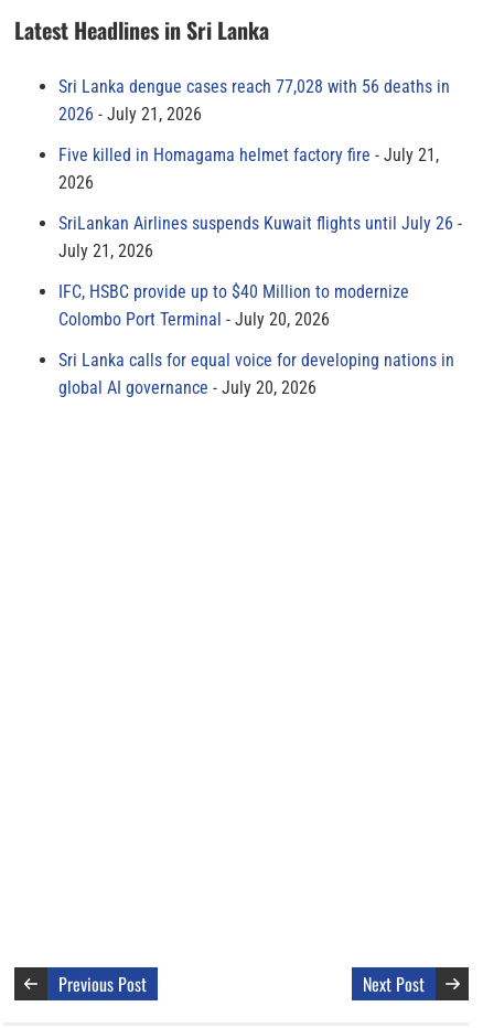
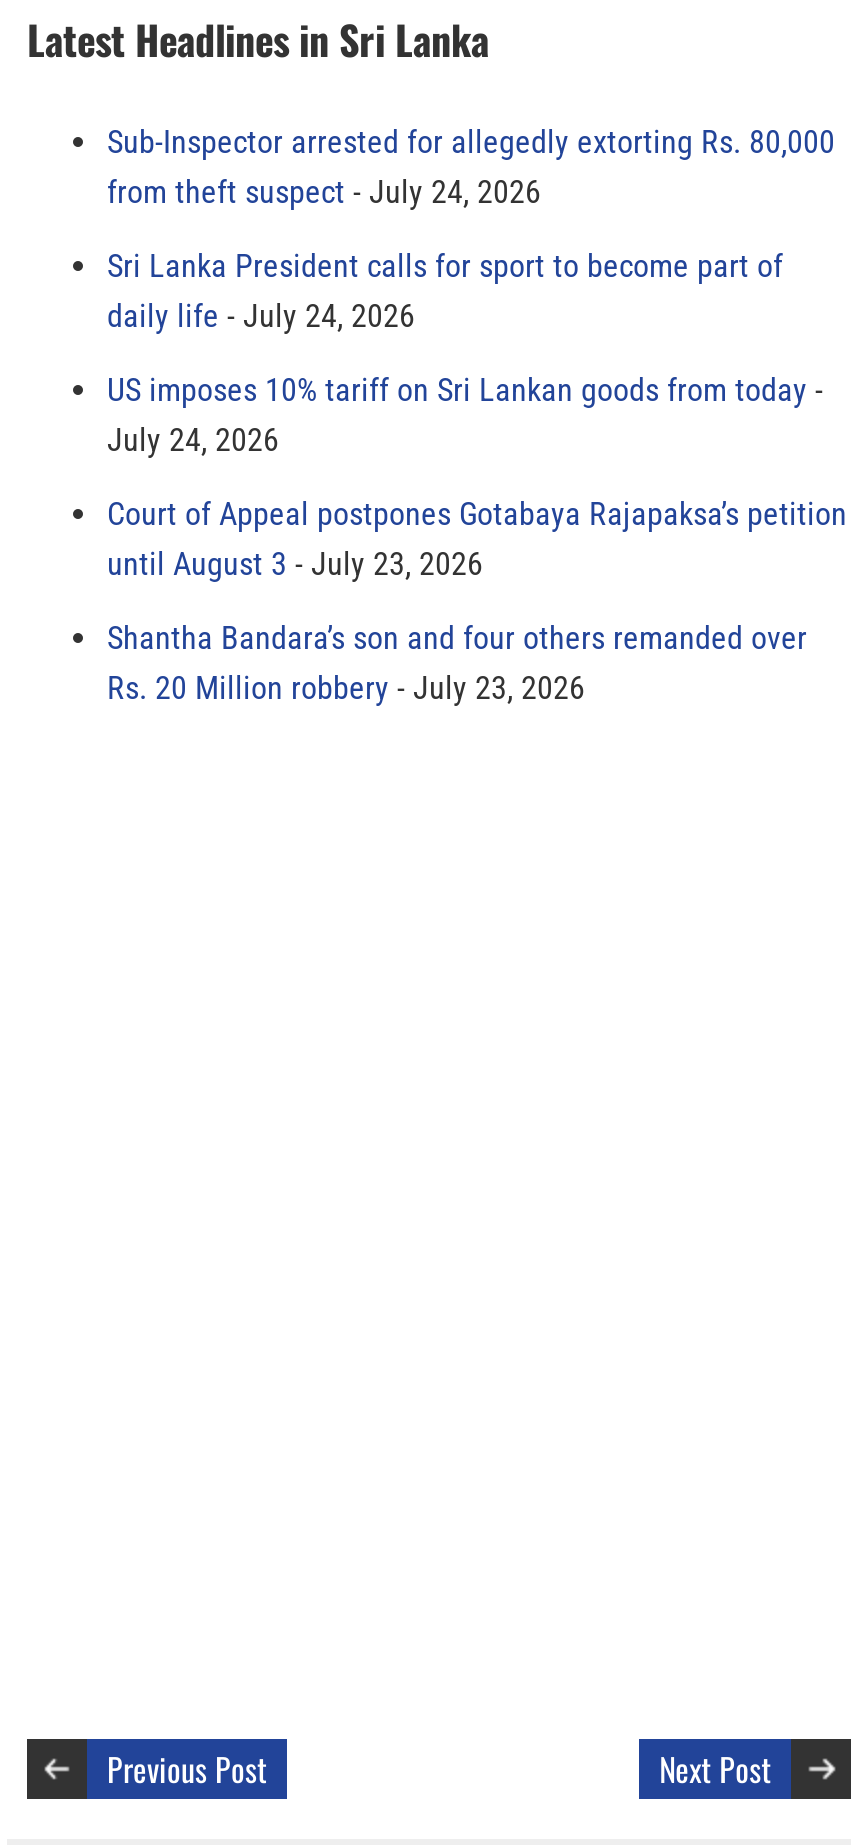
[58,76,450,125] Sri Lanka dengue cases reach 77,028 with 56 deaths in | 2026 | July 21, 2026 -> [107,123,835,211] Sub-Inspector arrested for allegedly extorting Rs. 80,000 | from theft suspect | July 24, 2026
[58,145,439,193] Five killed in Homagama helmet factory fire | July 21, | 2026 -> [107,247,783,335] Sri Lanka President calls for sport to become part of | daily life | July 24, 2026
[58,213,453,262] SriLankan Airlines suspends Kuwait flights until July 26 | July 21, 2026 -> [107,371,807,459] US imposes 10% tariff on Sri Lankan goods from today | July 24, 2026
[58,281,409,330] IFC, HSBC provide up to $40 Million to modernize | Colombo Port Terminal | July 20, 2026 -> [107,495,847,583] Court of Appeal postpones Gotabaya Rajapaksa’s petition | until August 3 | July 23, 2026
[58,350,454,398] Sri Lanka calls for equal voice for developing nations in | global AI governance | July 20, 2026 -> [107,619,807,707] Shantha Bandara’s son and four others remanded over | Rs. 20 Million robbery | July 23, 2026

